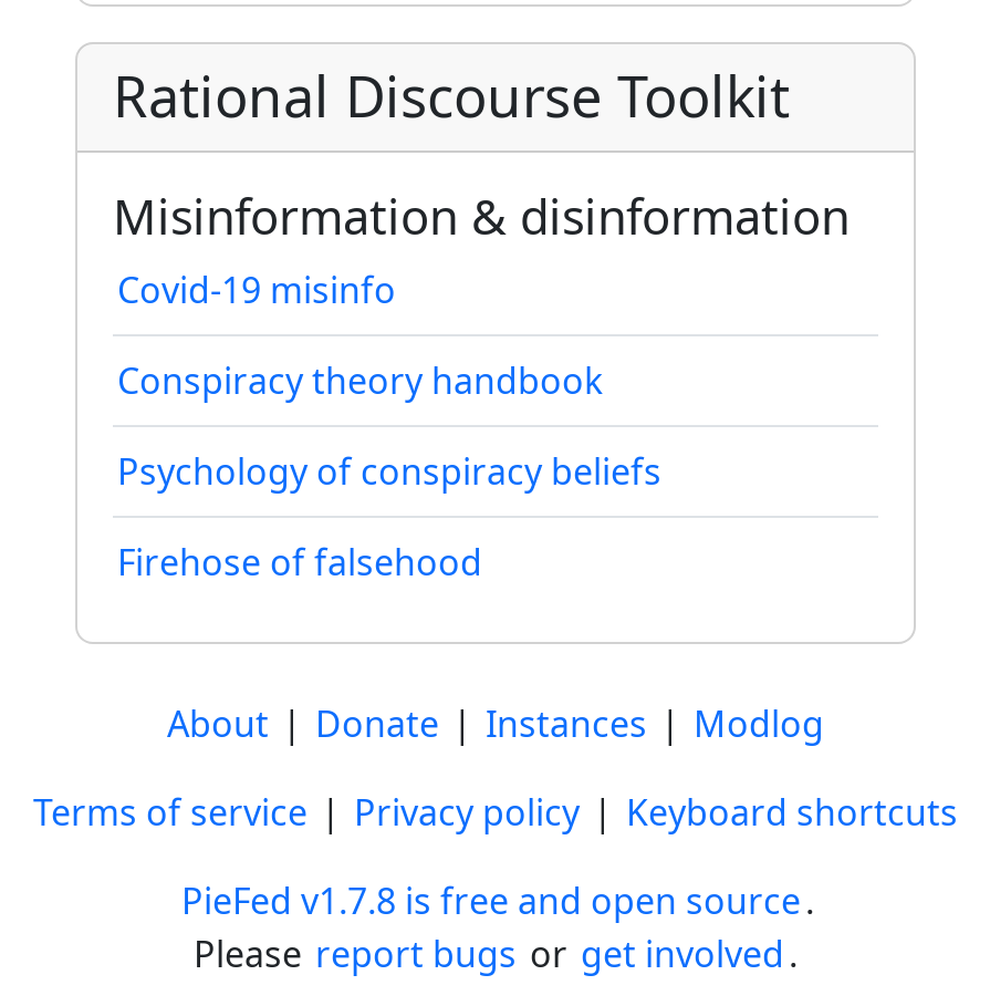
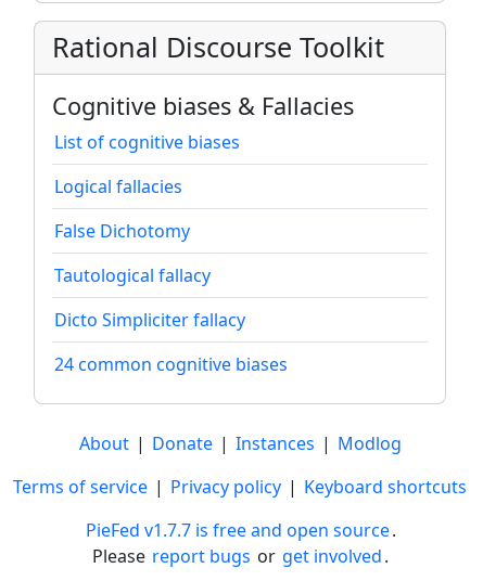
[113,183,850,586] Misinformation & disinformation | Covid-19 misinfo | Conspiracy theory handbook | Psychology of conspiracy beliefs | Firehose of falsehood -> [52,90,354,376] Cognitive biases & Fallacies | List of cognitive biases | Logical fallacies | False Dichotomy | Tautological fallacy | Dicto Simpliciter fallacy | 24 common cognitive biases
[181,876,814,925] PieFed v1.7.8 is free and open source . -> [86,518,396,542] PieFed v1.7.7 is free and open source .

